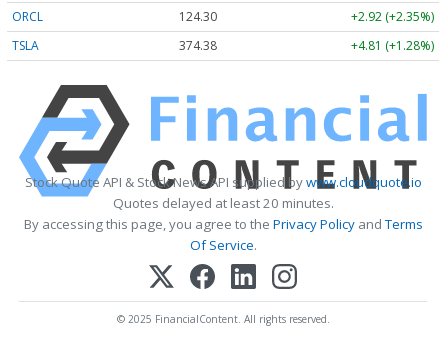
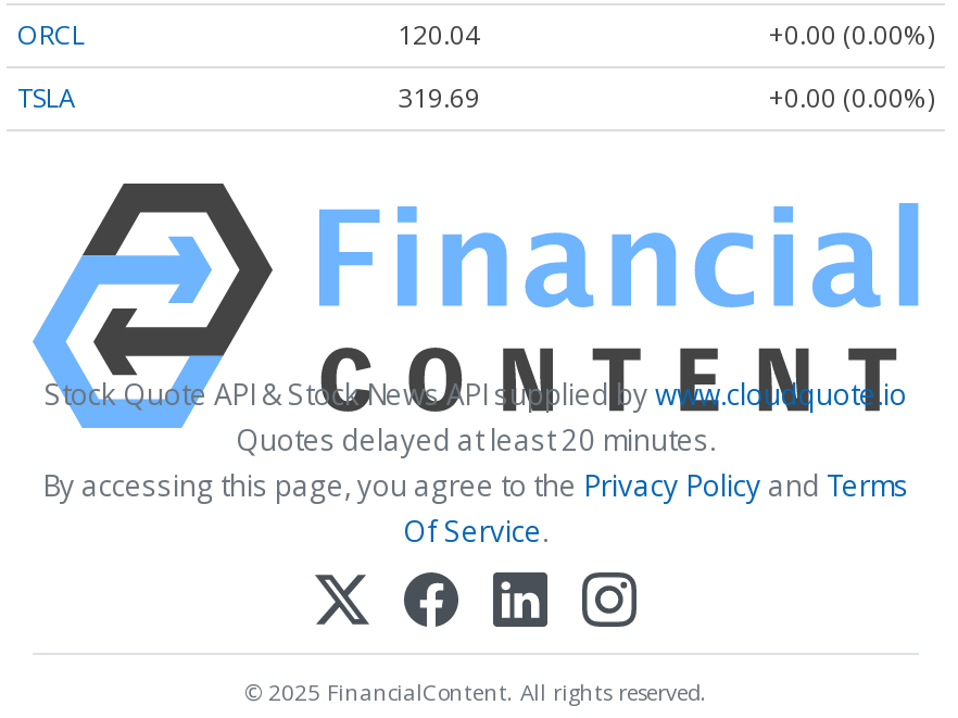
[179,8,217,25] 124.30 -> [398,16,480,53] 120.04
[351,8,434,25] +2.92 (+2.35%) -> [769,16,934,53] +0.00 (0.00%)
[179,37,217,54] 374.38 -> [398,79,480,116] 319.69
[351,37,434,54] +4.81 (+1.28%) -> [769,79,934,116] +0.00 (0.00%)

